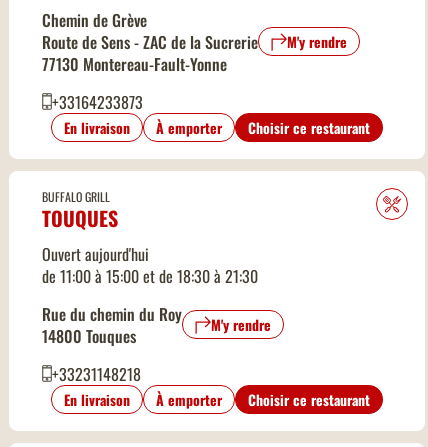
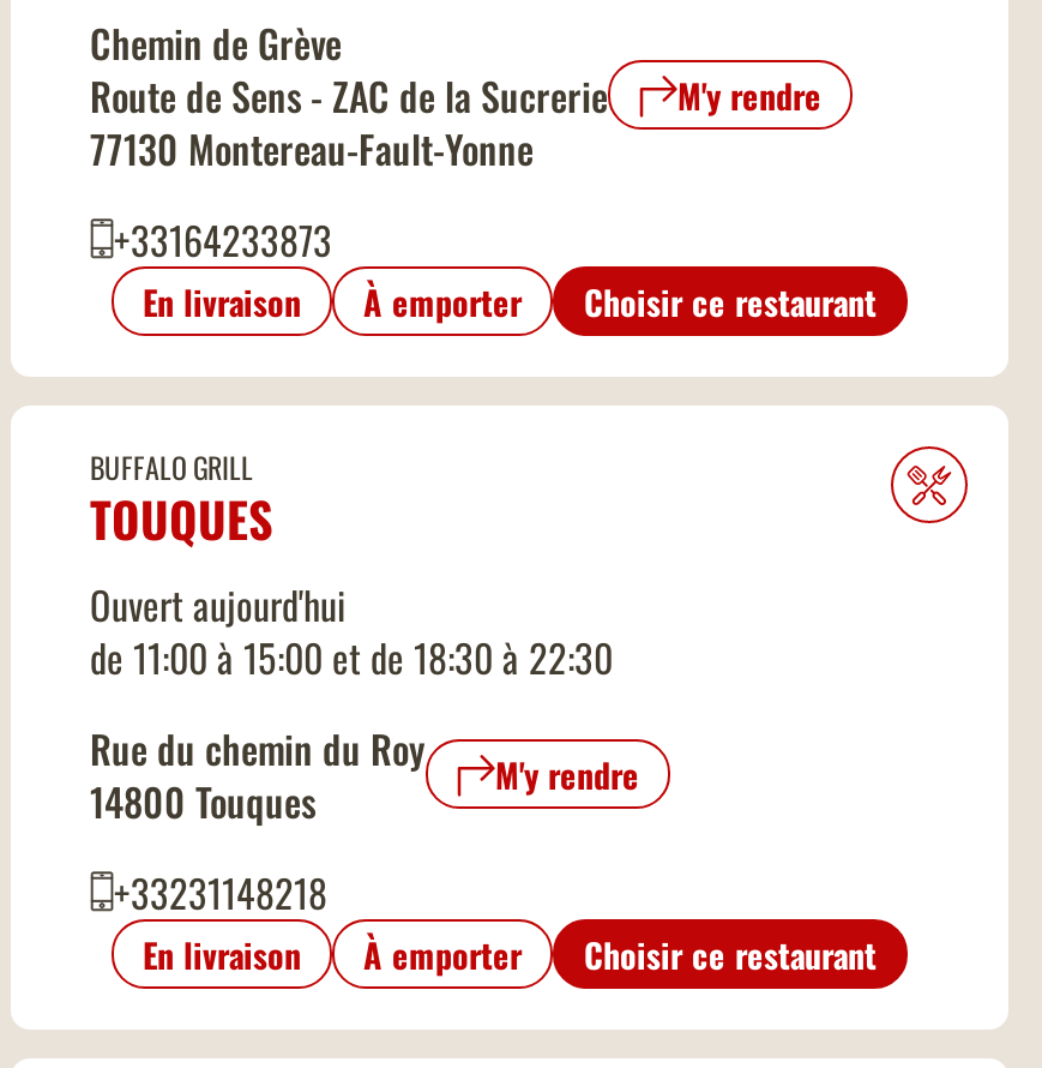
[42,264,258,288] de 11:00 à 15:00 et de 18:30 à 21:30 -> [90,628,613,685] de 11:00 à 15:00 et de 18:30 à 22:30

